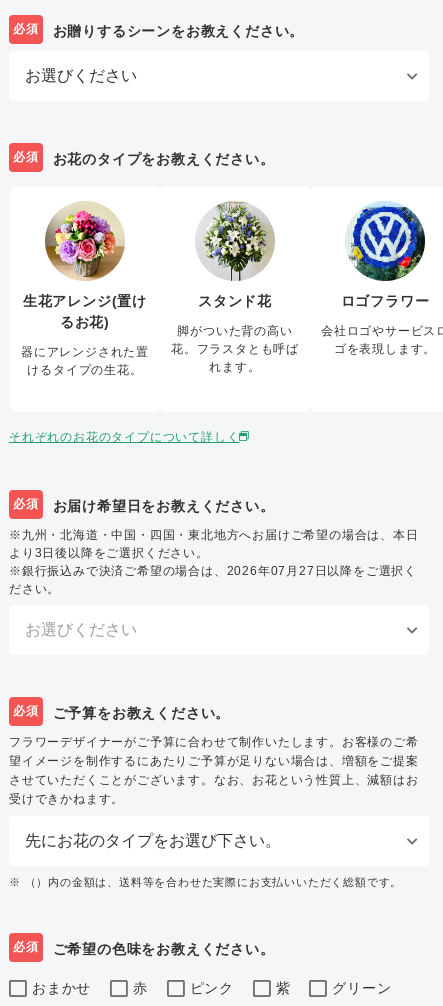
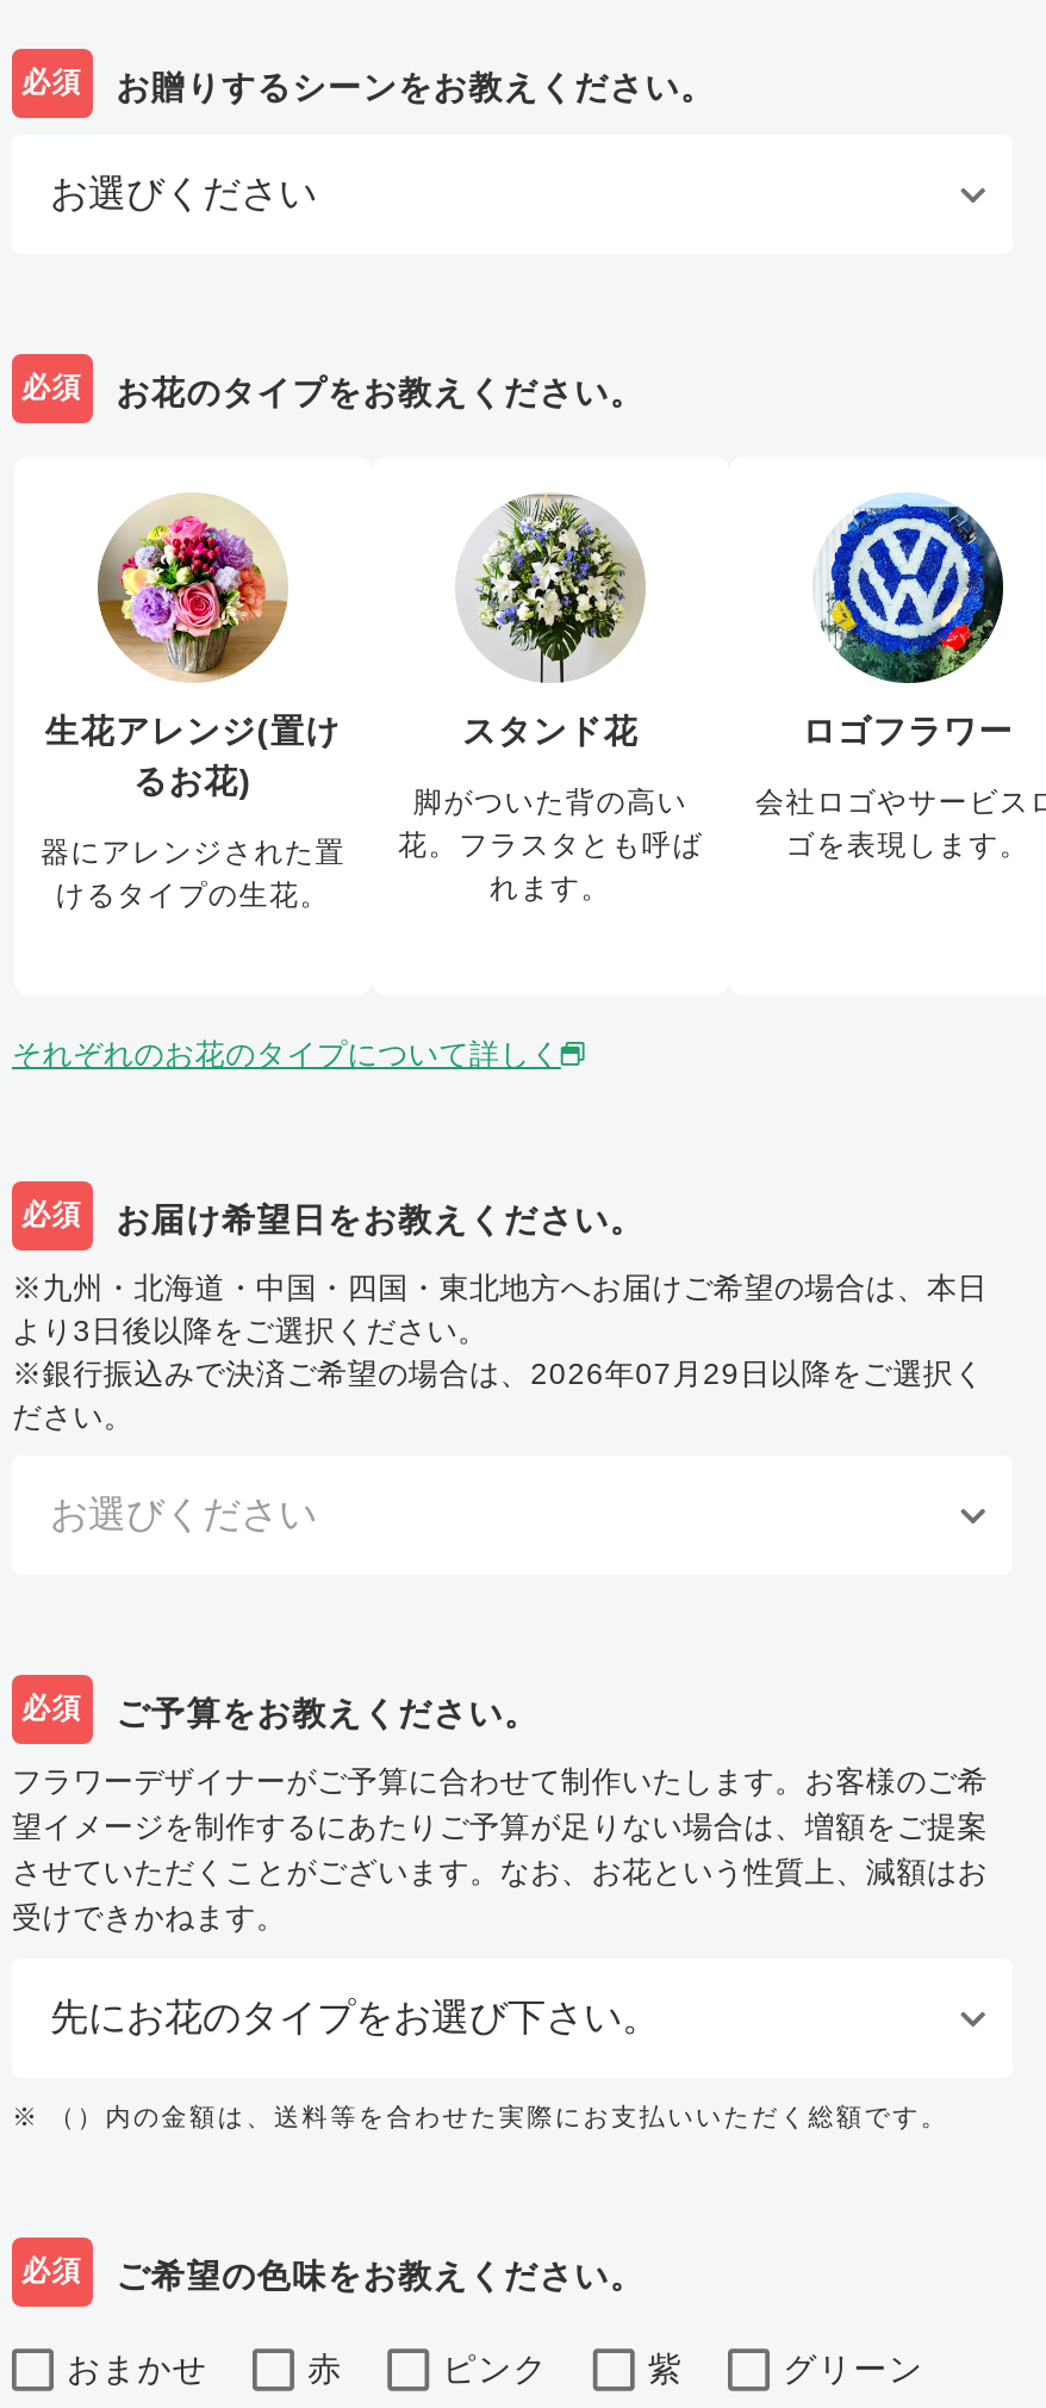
[9,564,417,578] ※銀行振込みで決済ご希望の場合は、2026年07月27日以降をご選択く -> [12,1358,984,1391] ※銀行振込みで決済ご希望の場合は、2026年07月29日以降をご選択く

